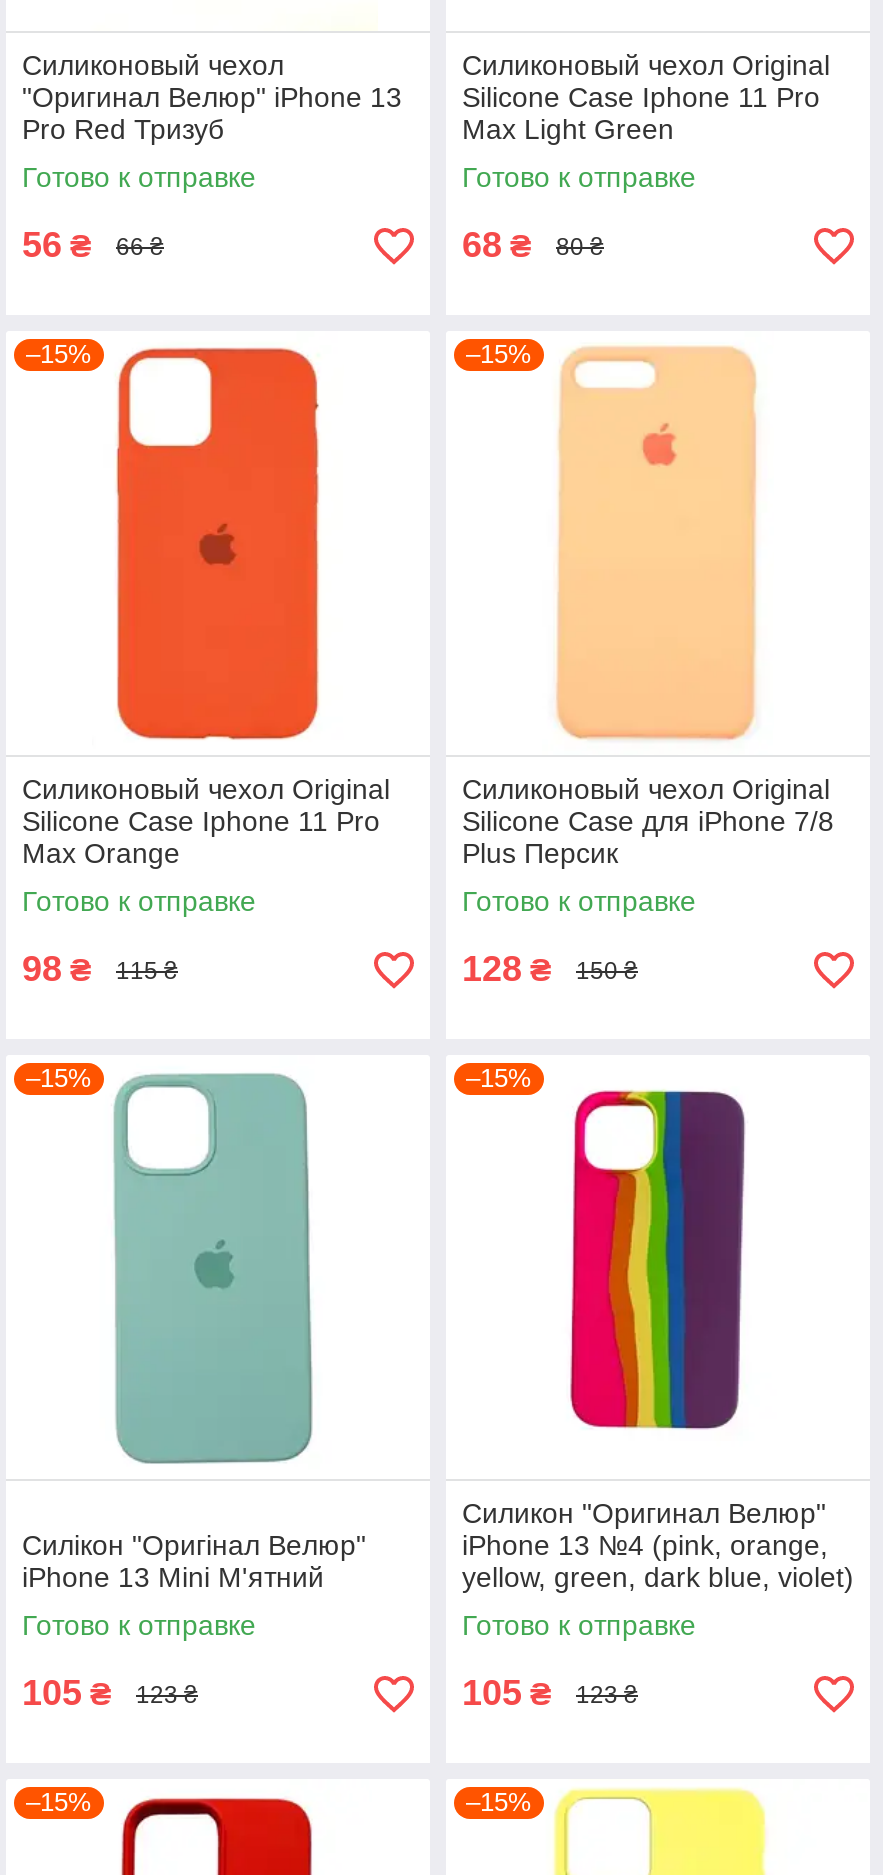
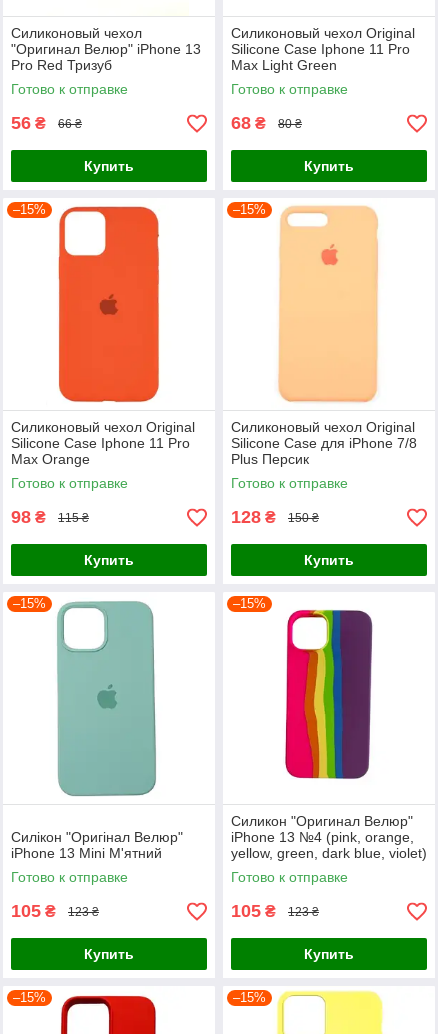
none -> [84,158,134,174] Купить
none -> [304,158,354,174] Купить
none -> [84,552,134,568] Купить
none -> [304,552,354,568] Купить
none -> [84,946,134,962] Купить
none -> [304,946,354,962] Купить

